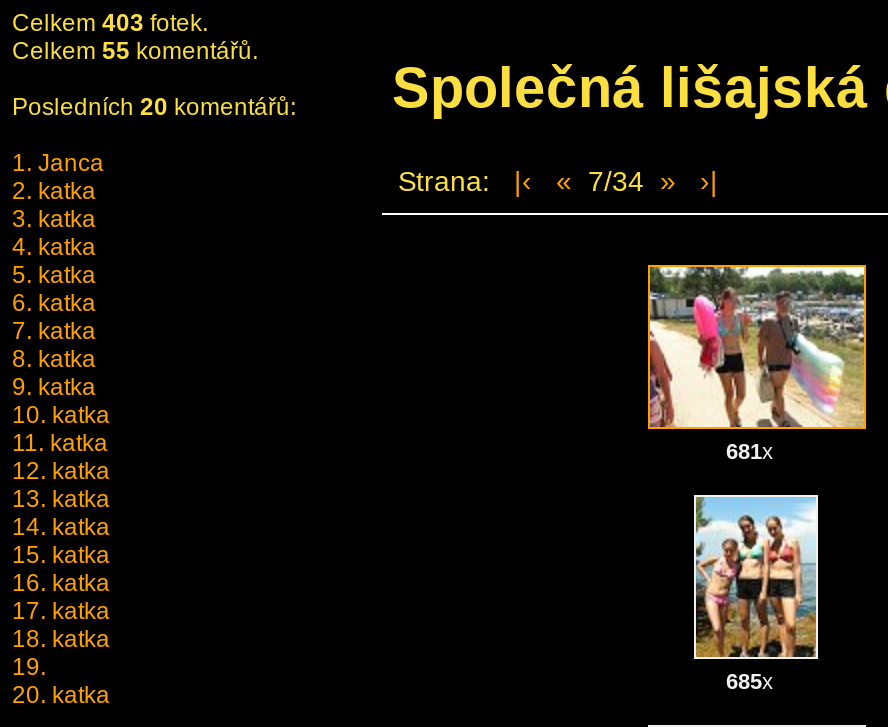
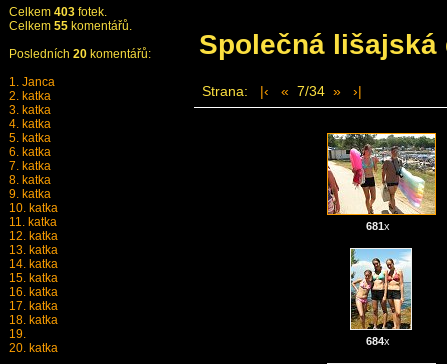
[726,668,786,692] 685x -> [366,334,396,346] 684x

